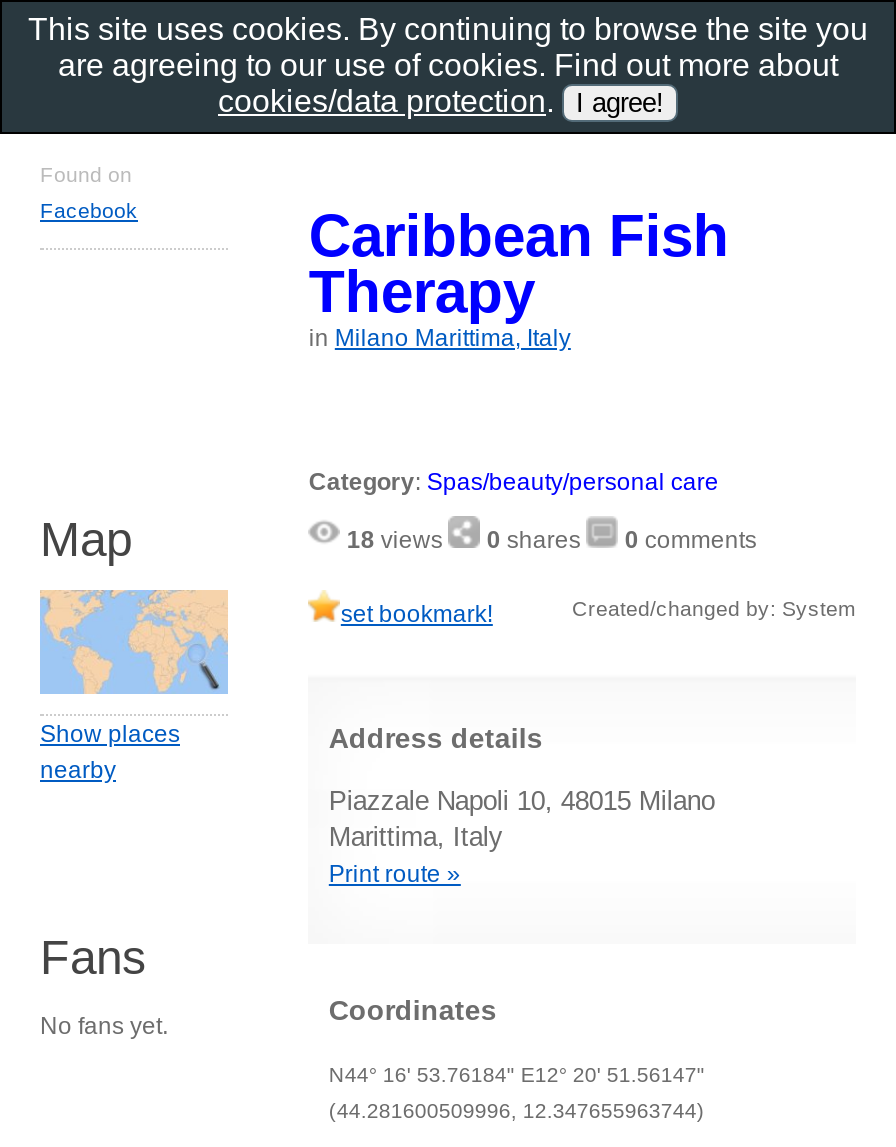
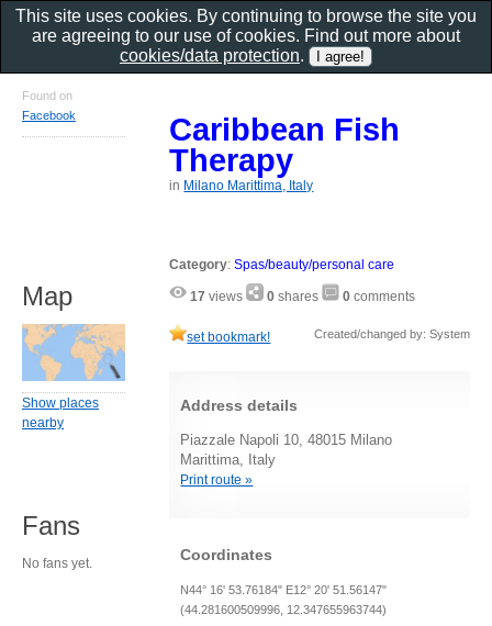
[347,526,757,554] 18 views 0 shares 0 comments -> [190,289,416,304] 17 views 0 shares 0 comments

